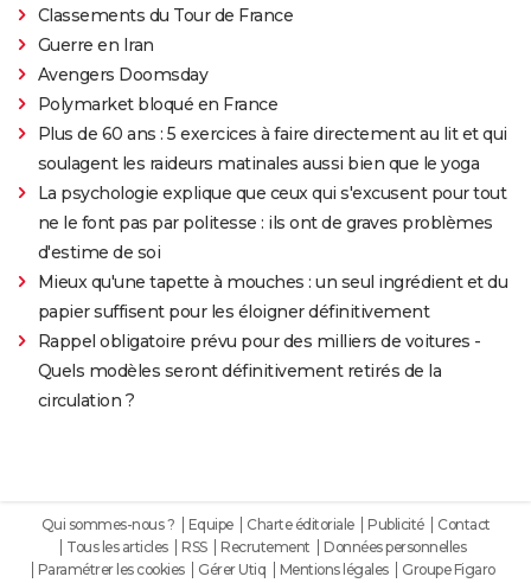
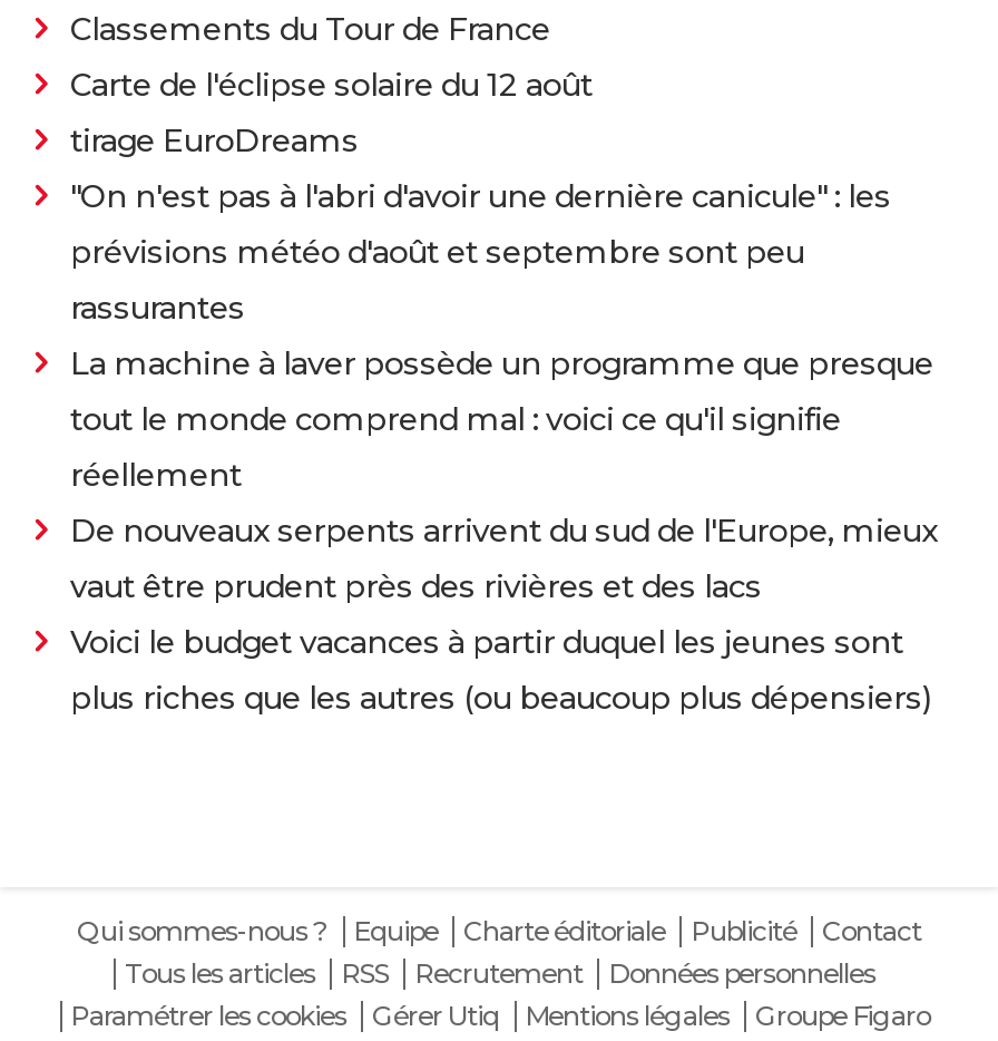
[37,35,507,412] Guerre en Iran | Avengers Doomsday | Polymarket bloqué en France | Plus de 60 ans : 5 exercices à faire directement au lit et qui | soulagent les raideurs matinales aussi bien que le yoga | La psychologie explique que ceux qui s'excusent pour tout | ne le font pas par politesse : ils ont de graves problèmes | d'estime de soi | Mieux qu'une tapette à mouches : un seul ingrédient et du | papier suffisent pour les éloigner définitivement | Rappel obligatoire prévu pour des milliers de voitures - | Quels modèles seront définitivement retirés de la | circulation ? -> [70,66,938,719] Carte de l'éclipse solaire du 12 août | tirage EuroDreams | "On n'est pas à l'abri d'avoir une dernière canicule" : les | prévisions météo d'août et septembre sont peu | rassurantes | La machine à laver possède un programme que presque | tout le monde comprend mal : voici ce qu'il signifie | réellement | De nouveaux serpents arrivent du sud de l'Europe, mieux | vaut être prudent près des rivières et des lacs | Voici le budget vacances à partir duquel les jeunes sont | plus riches que les autres (ou beaucoup plus dépensiers)

